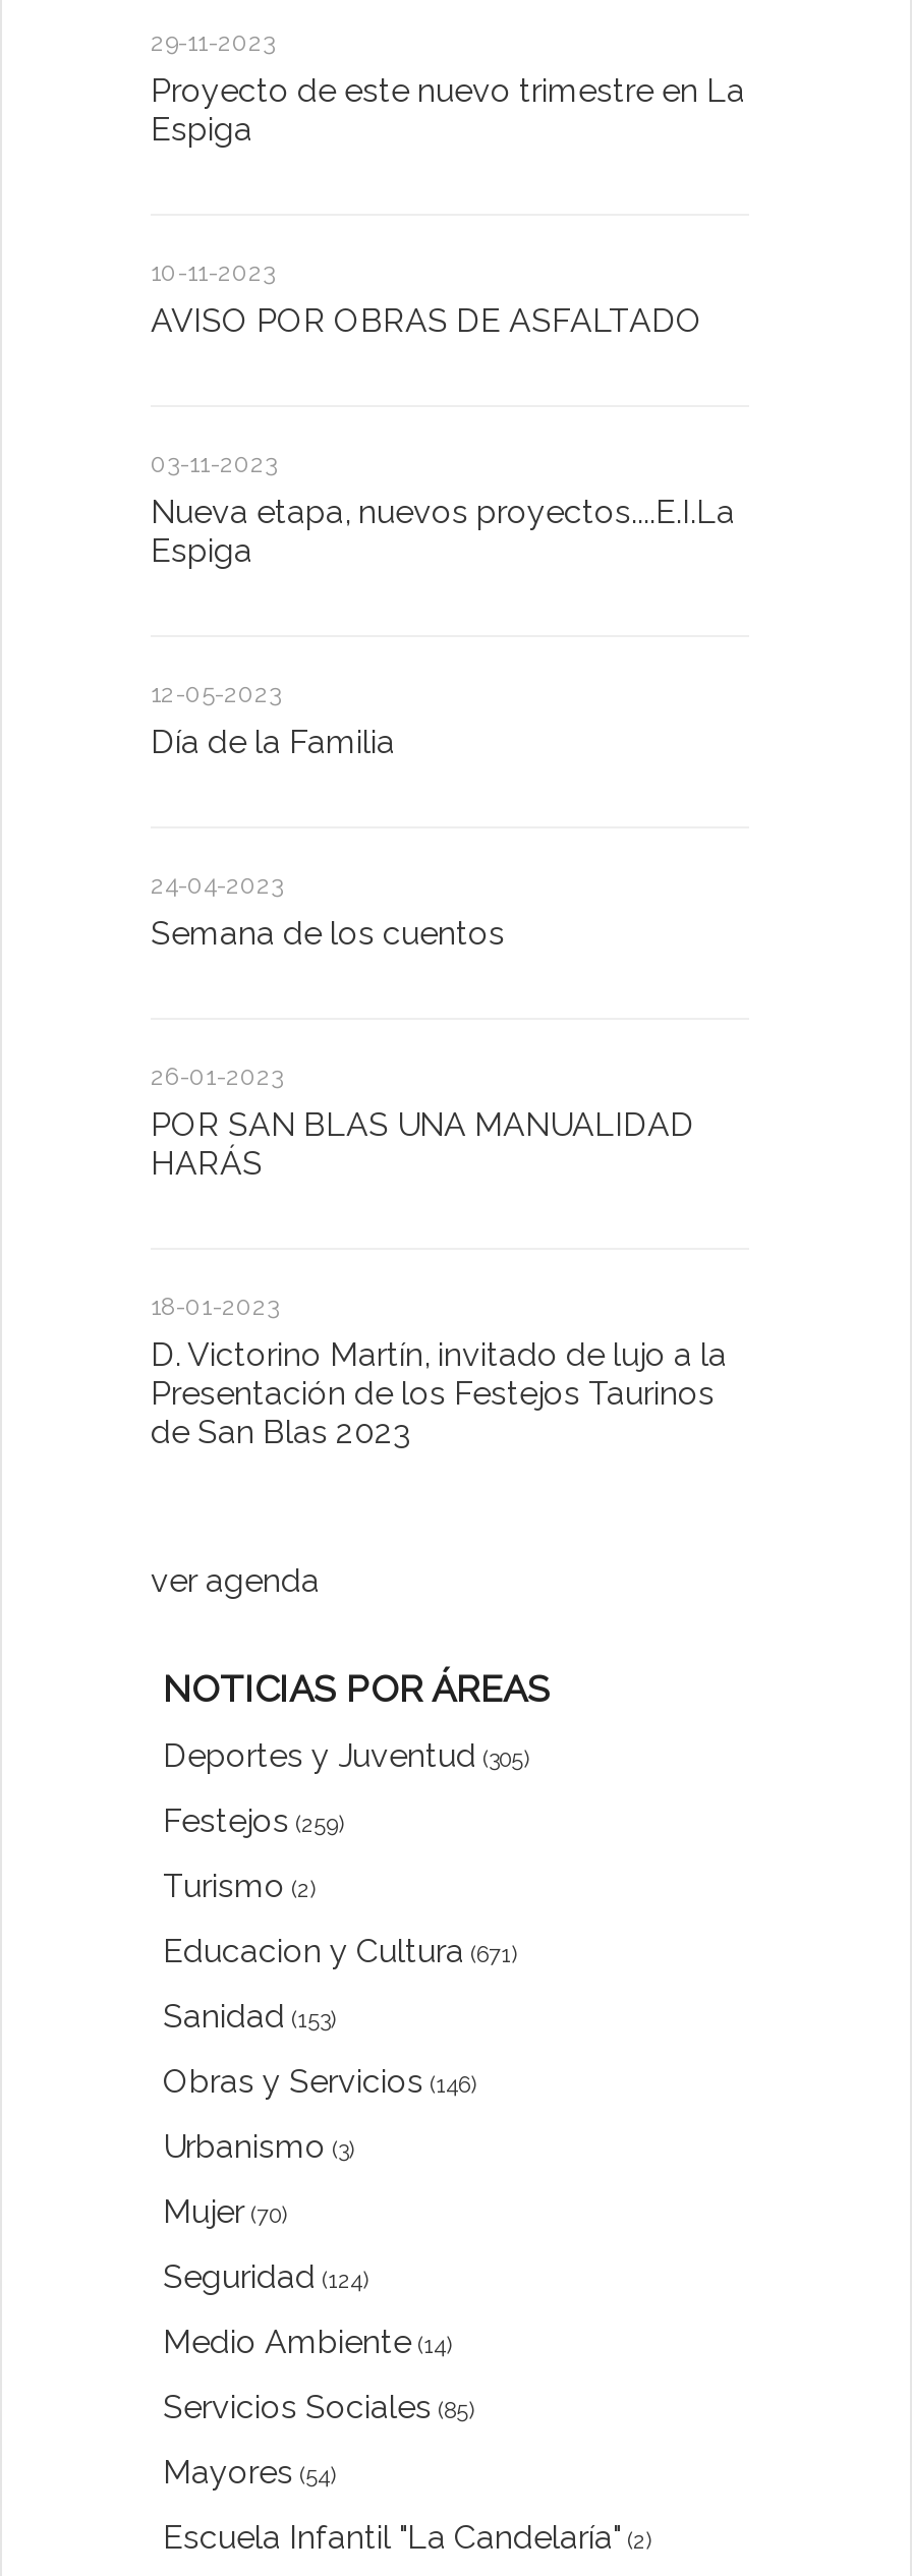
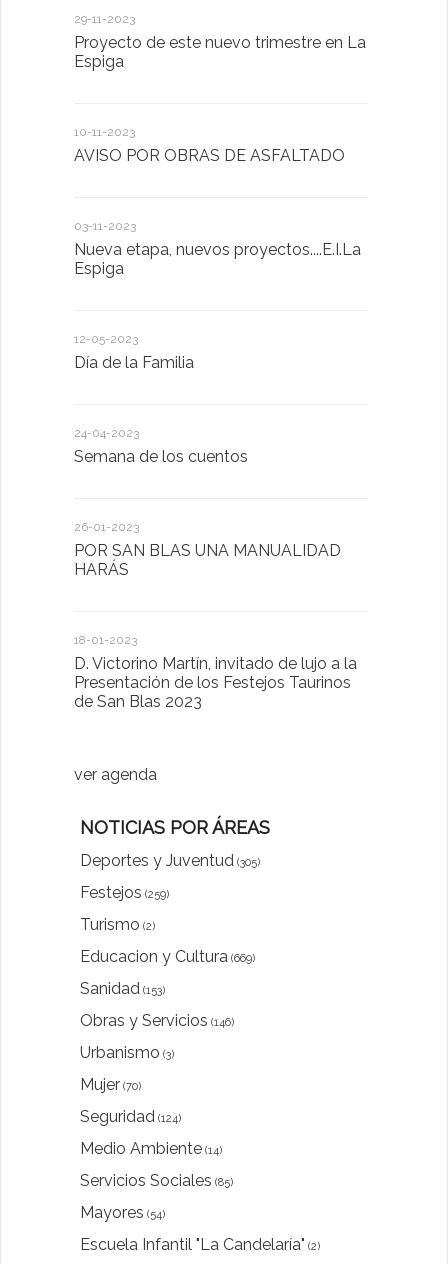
[163,1933,517,1971] Educacion y Cultura (671) -> [80,947,255,966] Educacion y Cultura (669)

